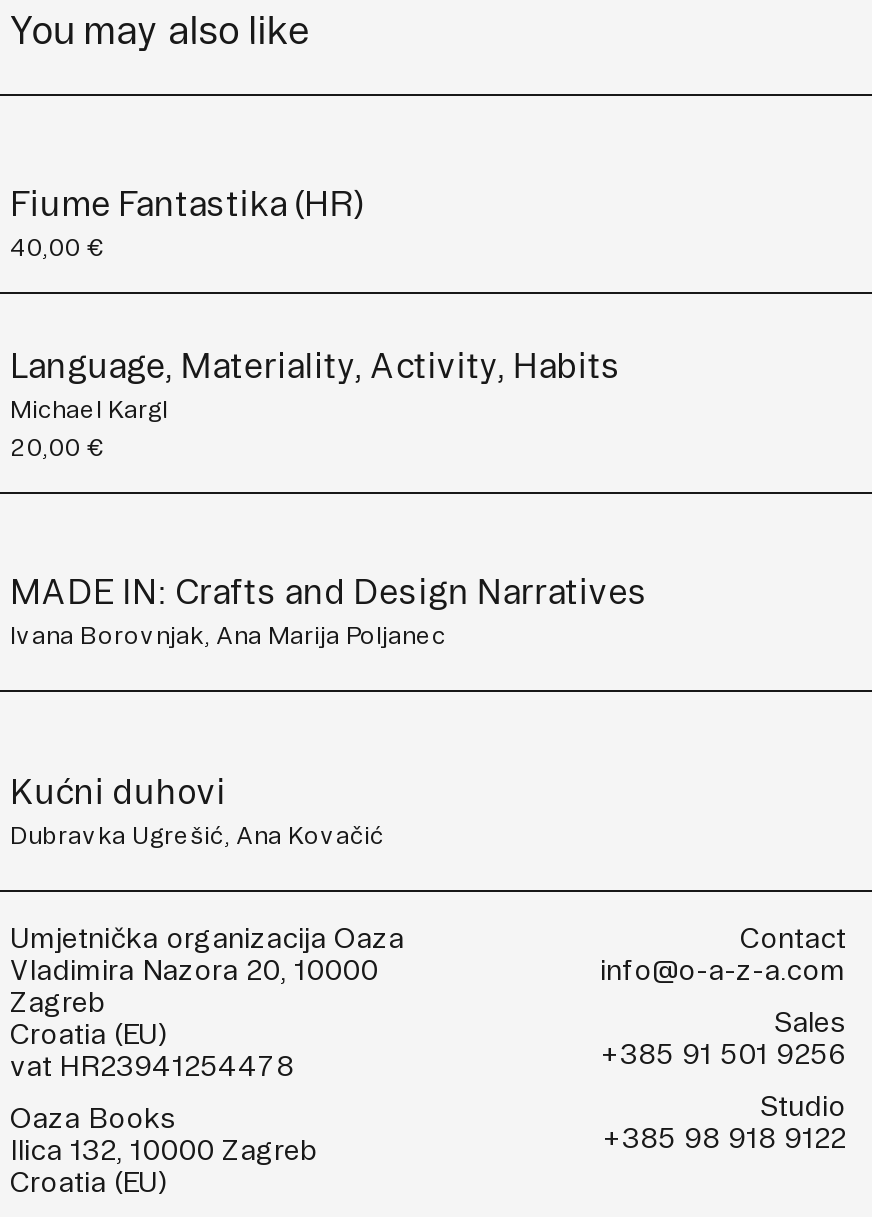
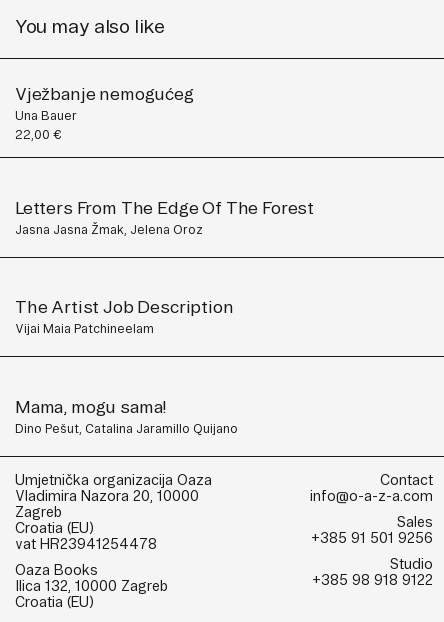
[10,185,363,261] Fiume Fantastika (HR) | 40,00 € -> [15,84,194,122] Vježbanje nemogućeg | Una Bauer
[10,346,621,422] Language, Materiality, Activity, Habits | Michael Kargl -> [15,128,62,141] 22,00 €
[10,434,104,460] 20,00 € -> [15,198,314,236] Letters From The Edge Of The Forest | Jasna Jasna Žmak, Jelena Oroz
[10,572,647,648] MADE IN: Crafts and Design Narratives | Ivana Borovnjak, Ana Marija Poljanec -> [15,297,234,335] The Artist Job Description | Vijai Maia Patchineelam
[10,771,384,847] Kućni duhovi | Dubravka Ugrešić, Ana Kovačić -> [15,397,238,435] Mama, mogu sama! | Dino Pešut, Catalina Jaramillo Quijano

